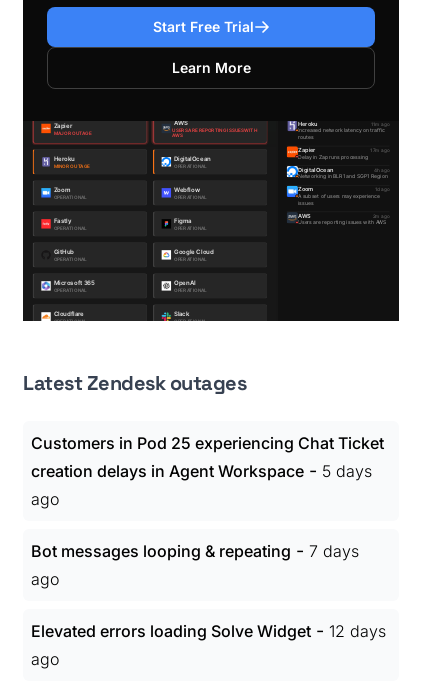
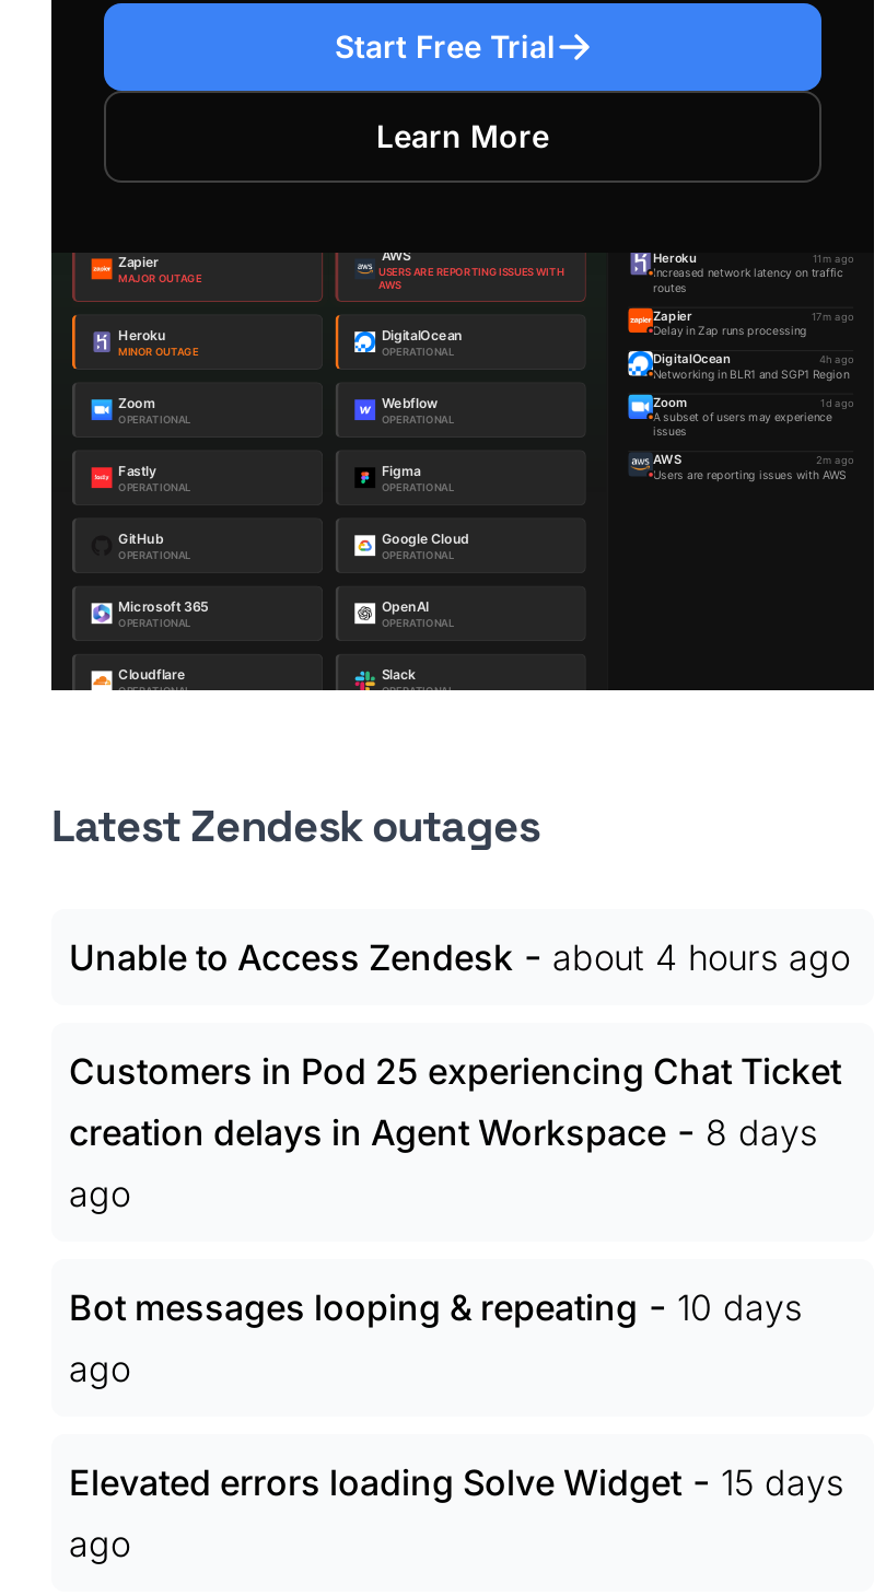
none -> [69,933,850,979] Unable to Access Zendesk - about 4 hours ago
[31,460,372,481] creation delays in Agent Workspace - 5 days -> [69,1108,817,1154] creation delays in Agent Workspace - 8 days
[31,540,359,561] Bot messages looping & repeating - 7 days -> [69,1283,802,1329] Bot messages looping & repeating - 10 days
[31,620,386,641] Elevated errors loading Solve Widget - 12 days -> [69,1458,843,1504] Elevated errors loading Solve Widget - 15 days

